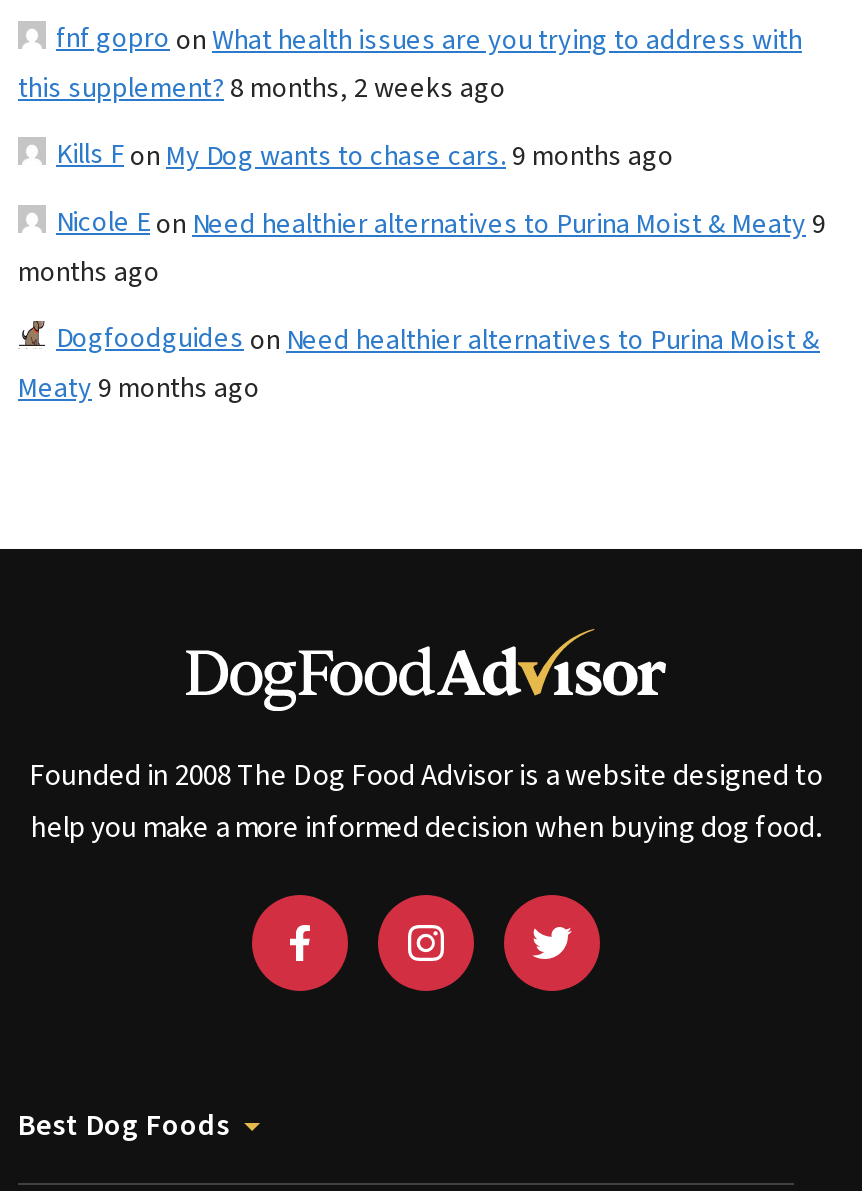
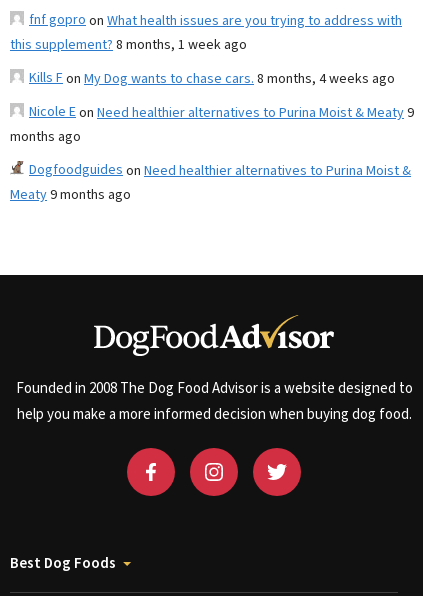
[18,68,506,108] this supplement? 8 months, 2 weeks ago -> [10,35,247,55] this supplement? 8 months, 1 week ago
[56,134,674,176] Kills Fon My Dog wants to chase cars. 9 months ago -> [29,68,395,89] Kills Fon My Dog wants to chase cars. 8 months, 4 weeks ago

